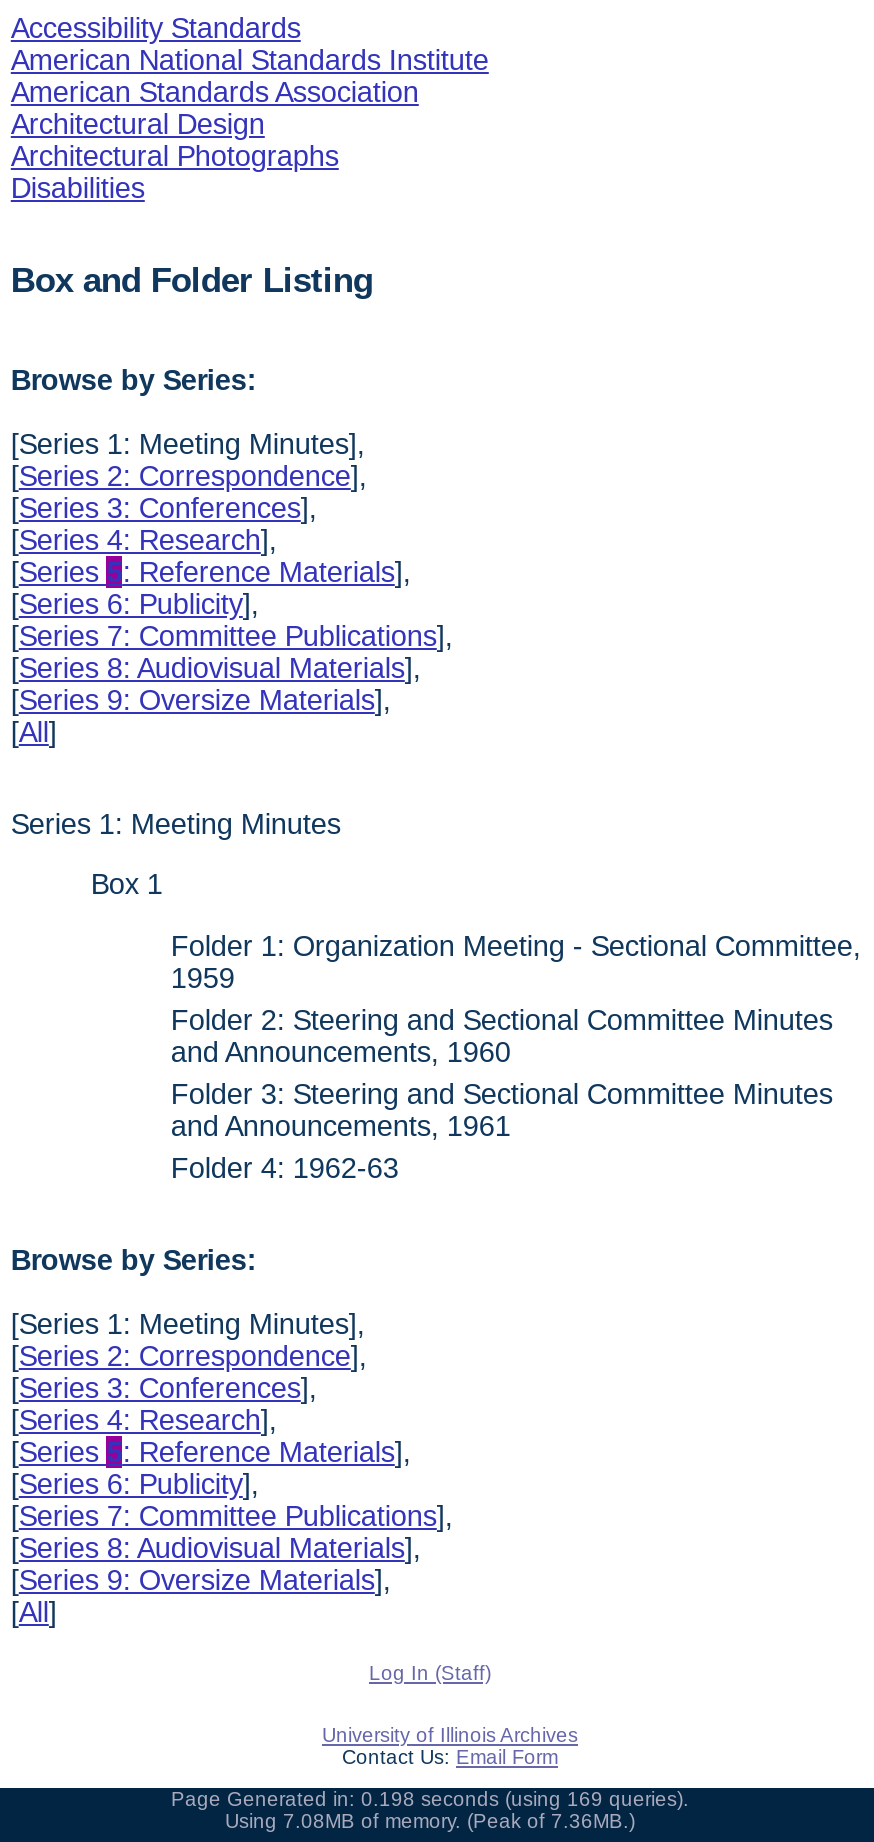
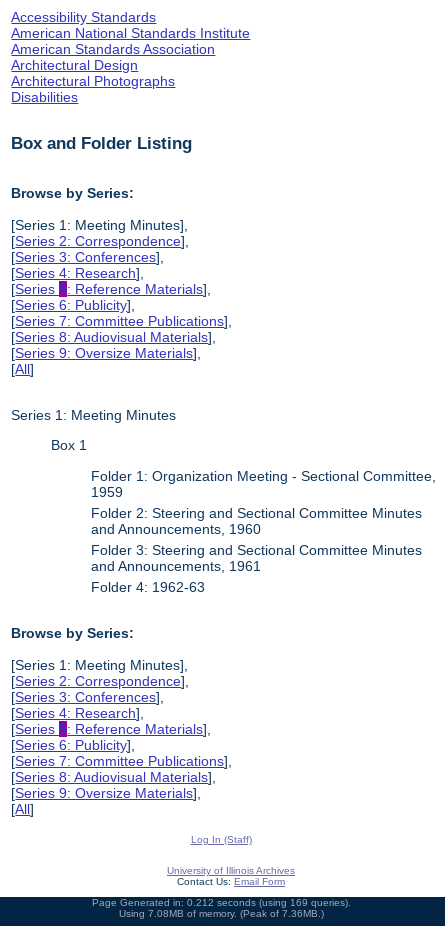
[171,1789,689,1811] Page Generated in: 0.198 seconds (using 169 queries). -> [91,897,350,908] Page Generated in: 0.212 seconds (using 169 queries).

